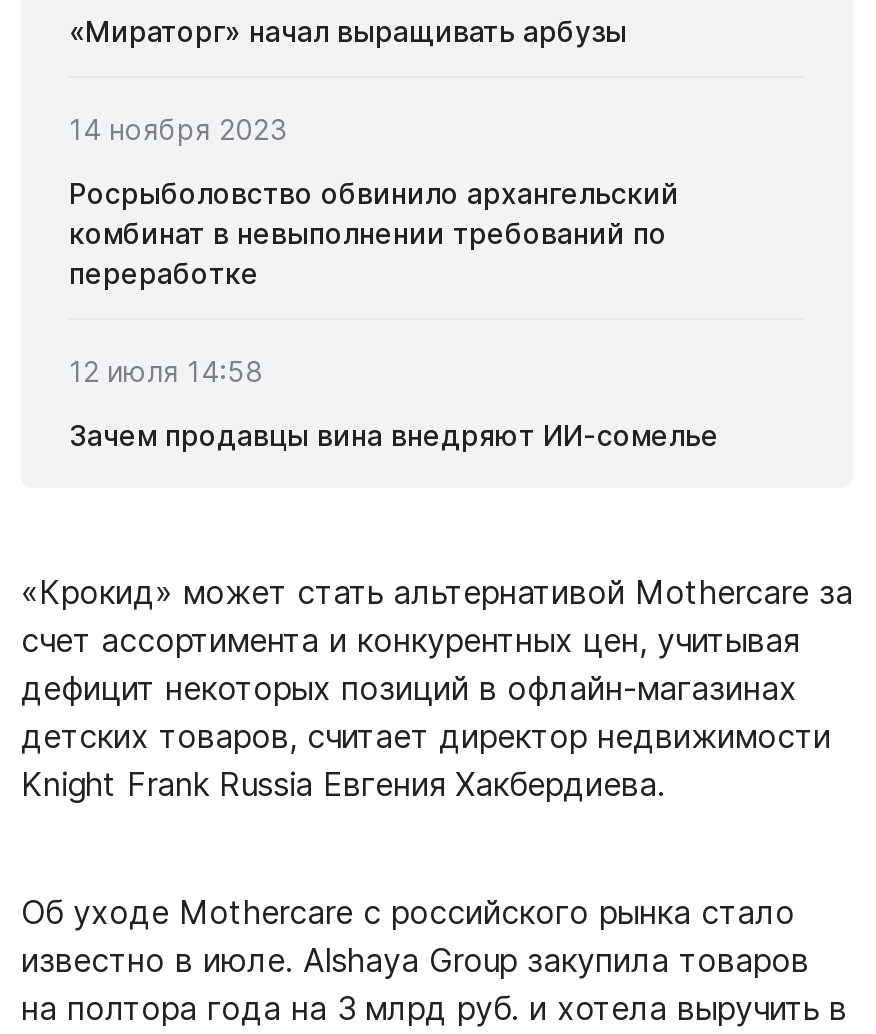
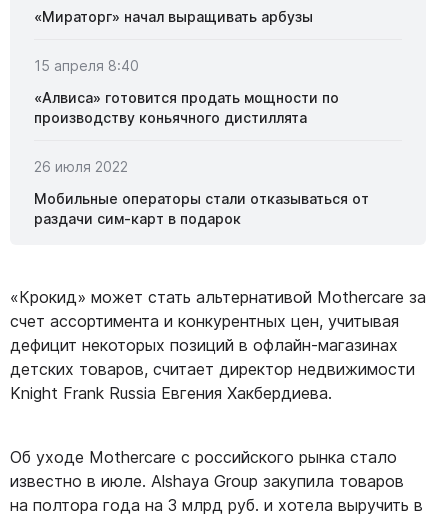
[69,112,285,146] 14 ноября 2023 -> [34,57,139,74] 15 апреля 8:40
[69,176,679,290] Росрыболовство обвинило архангельский | комбинат в невыполнении требований по | переработке -> [34,89,339,126] «Алвиса» готовится продать мощности по | производству коньячного дистиллята
[69,354,263,388] 12 июля 14:58 -> [34,158,128,175] 26 июля 2022
[69,418,719,452] Зачем продавцы вина внедряют ИИ-сомелье -> [34,190,369,227] Мобильные операторы стали отказываться от | раздачи сим-карт в подарок

